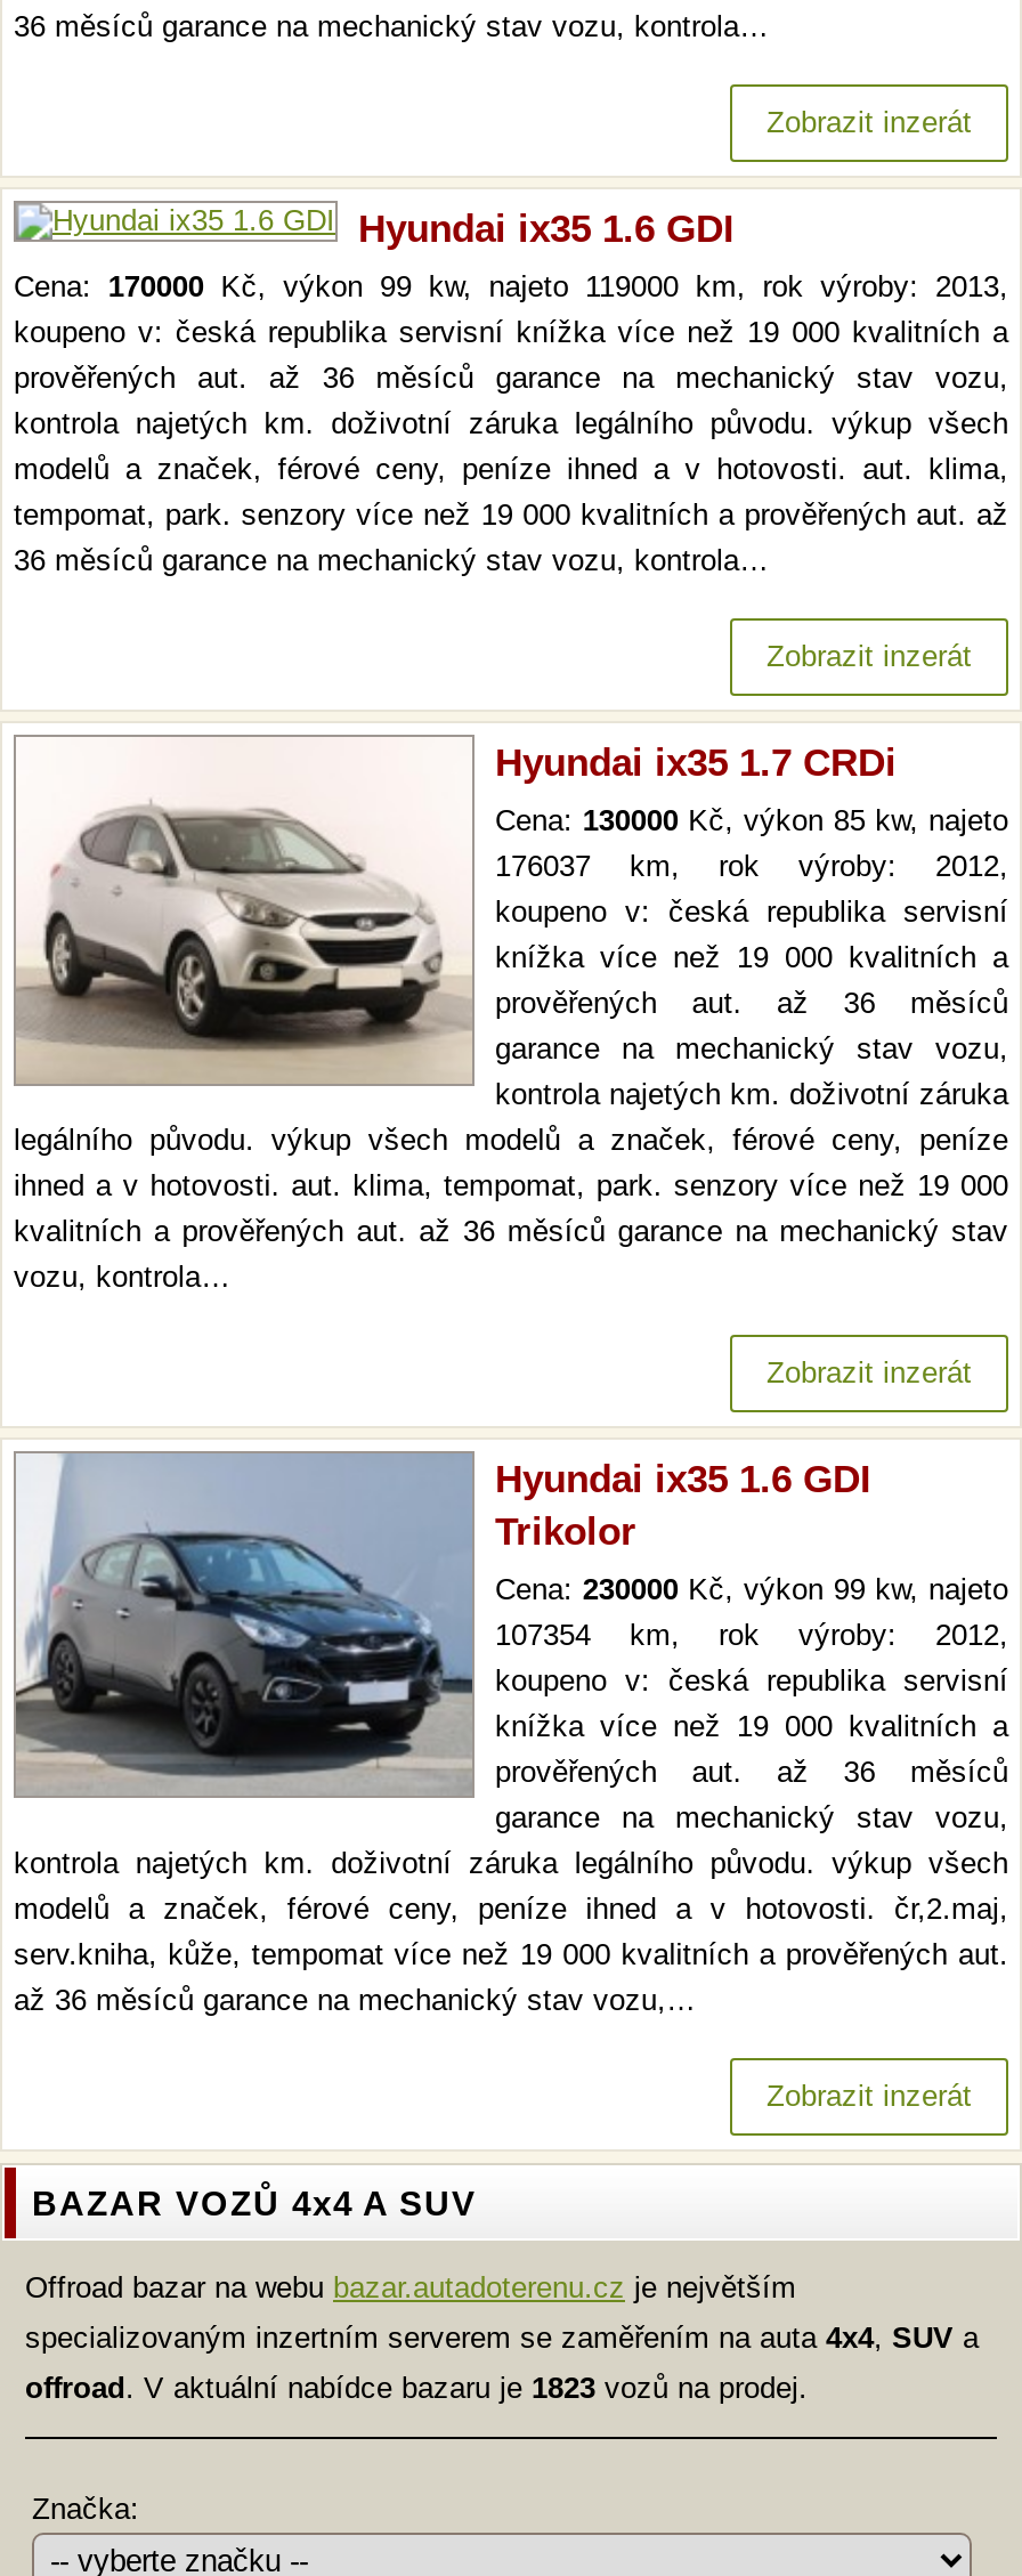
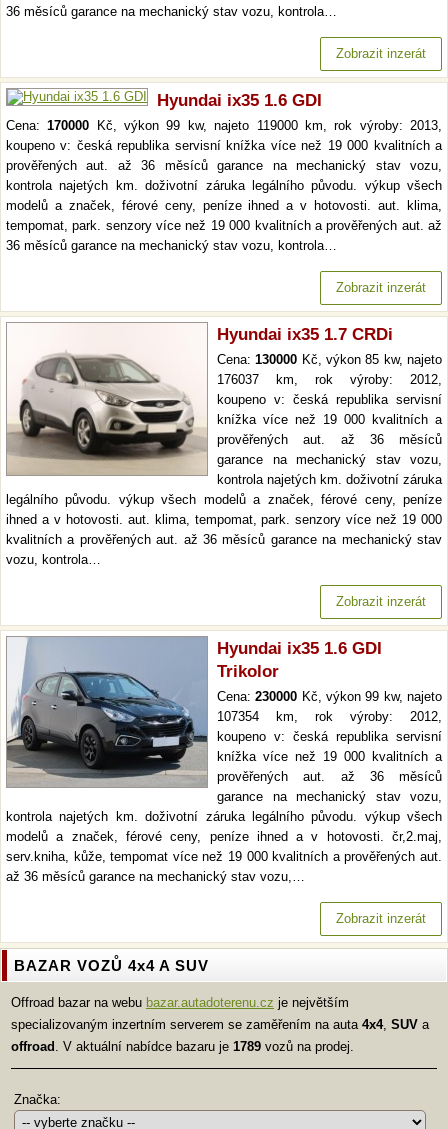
[25,2371,808,2405] offroad. V aktuální nabídce bazaru je 1823 vozů na prodej. -> [11,1039,354,1054] offroad. V aktuální nabídce bazaru je 1789 vozů na prodej.

